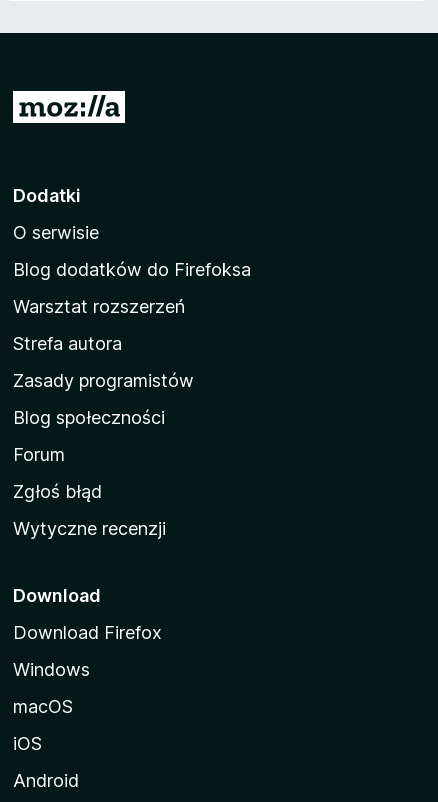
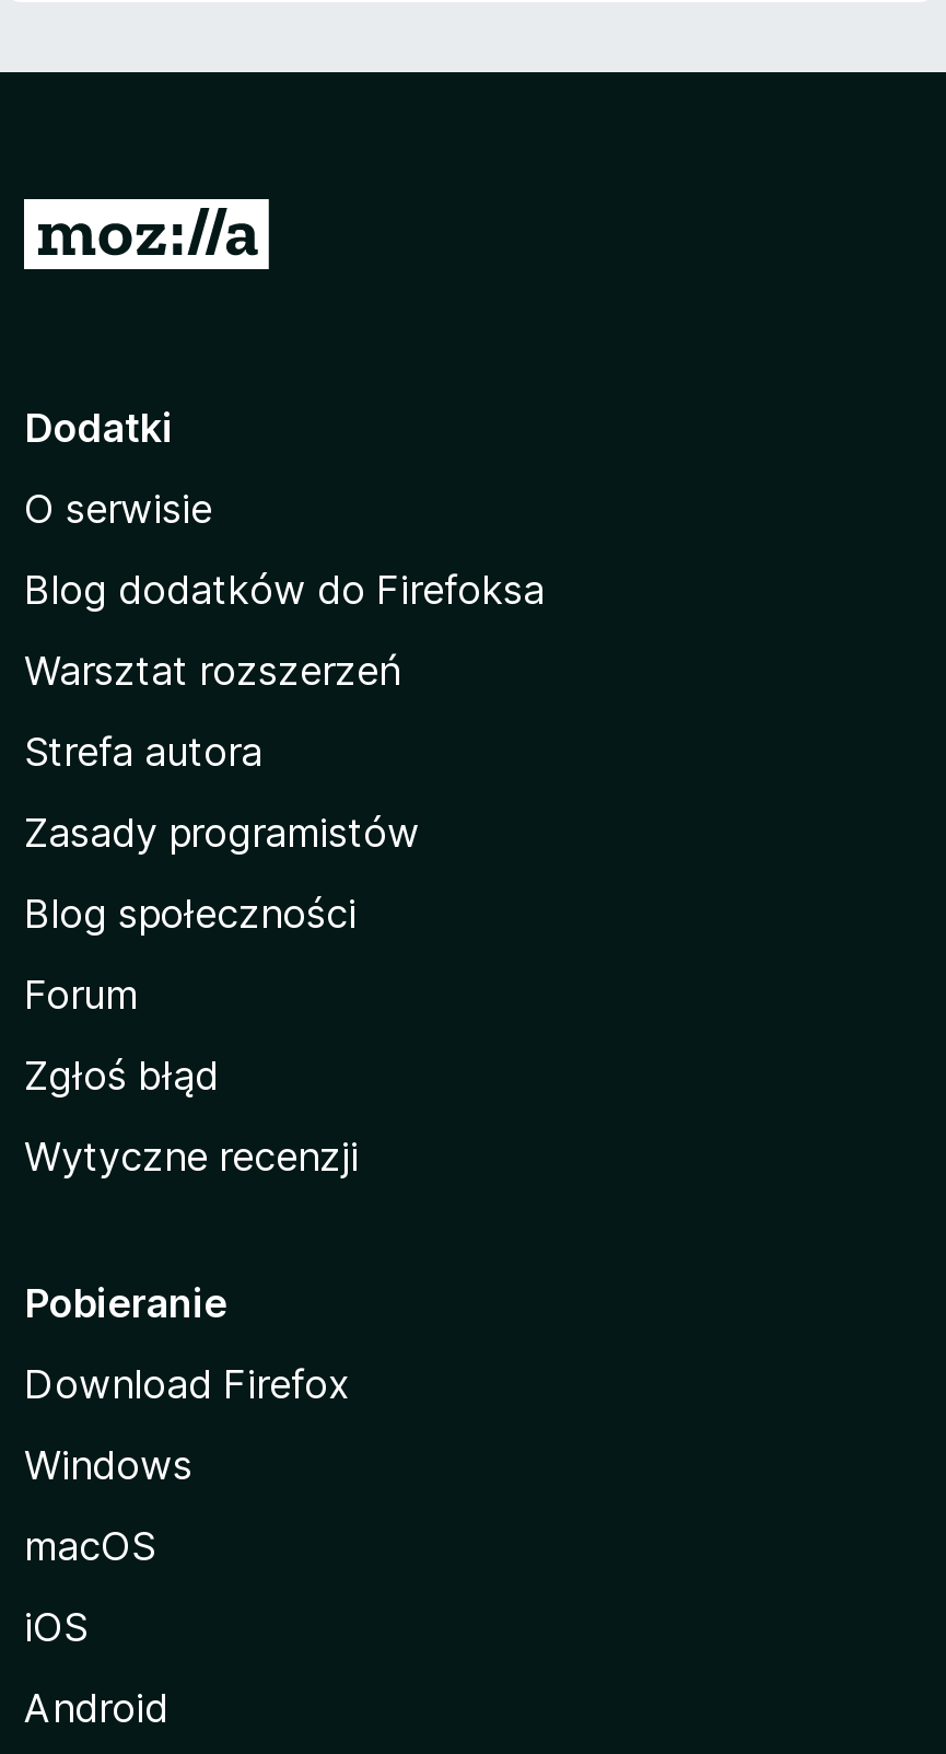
[13,585,101,606] Download -> [24,1280,227,1326] Pobieranie

